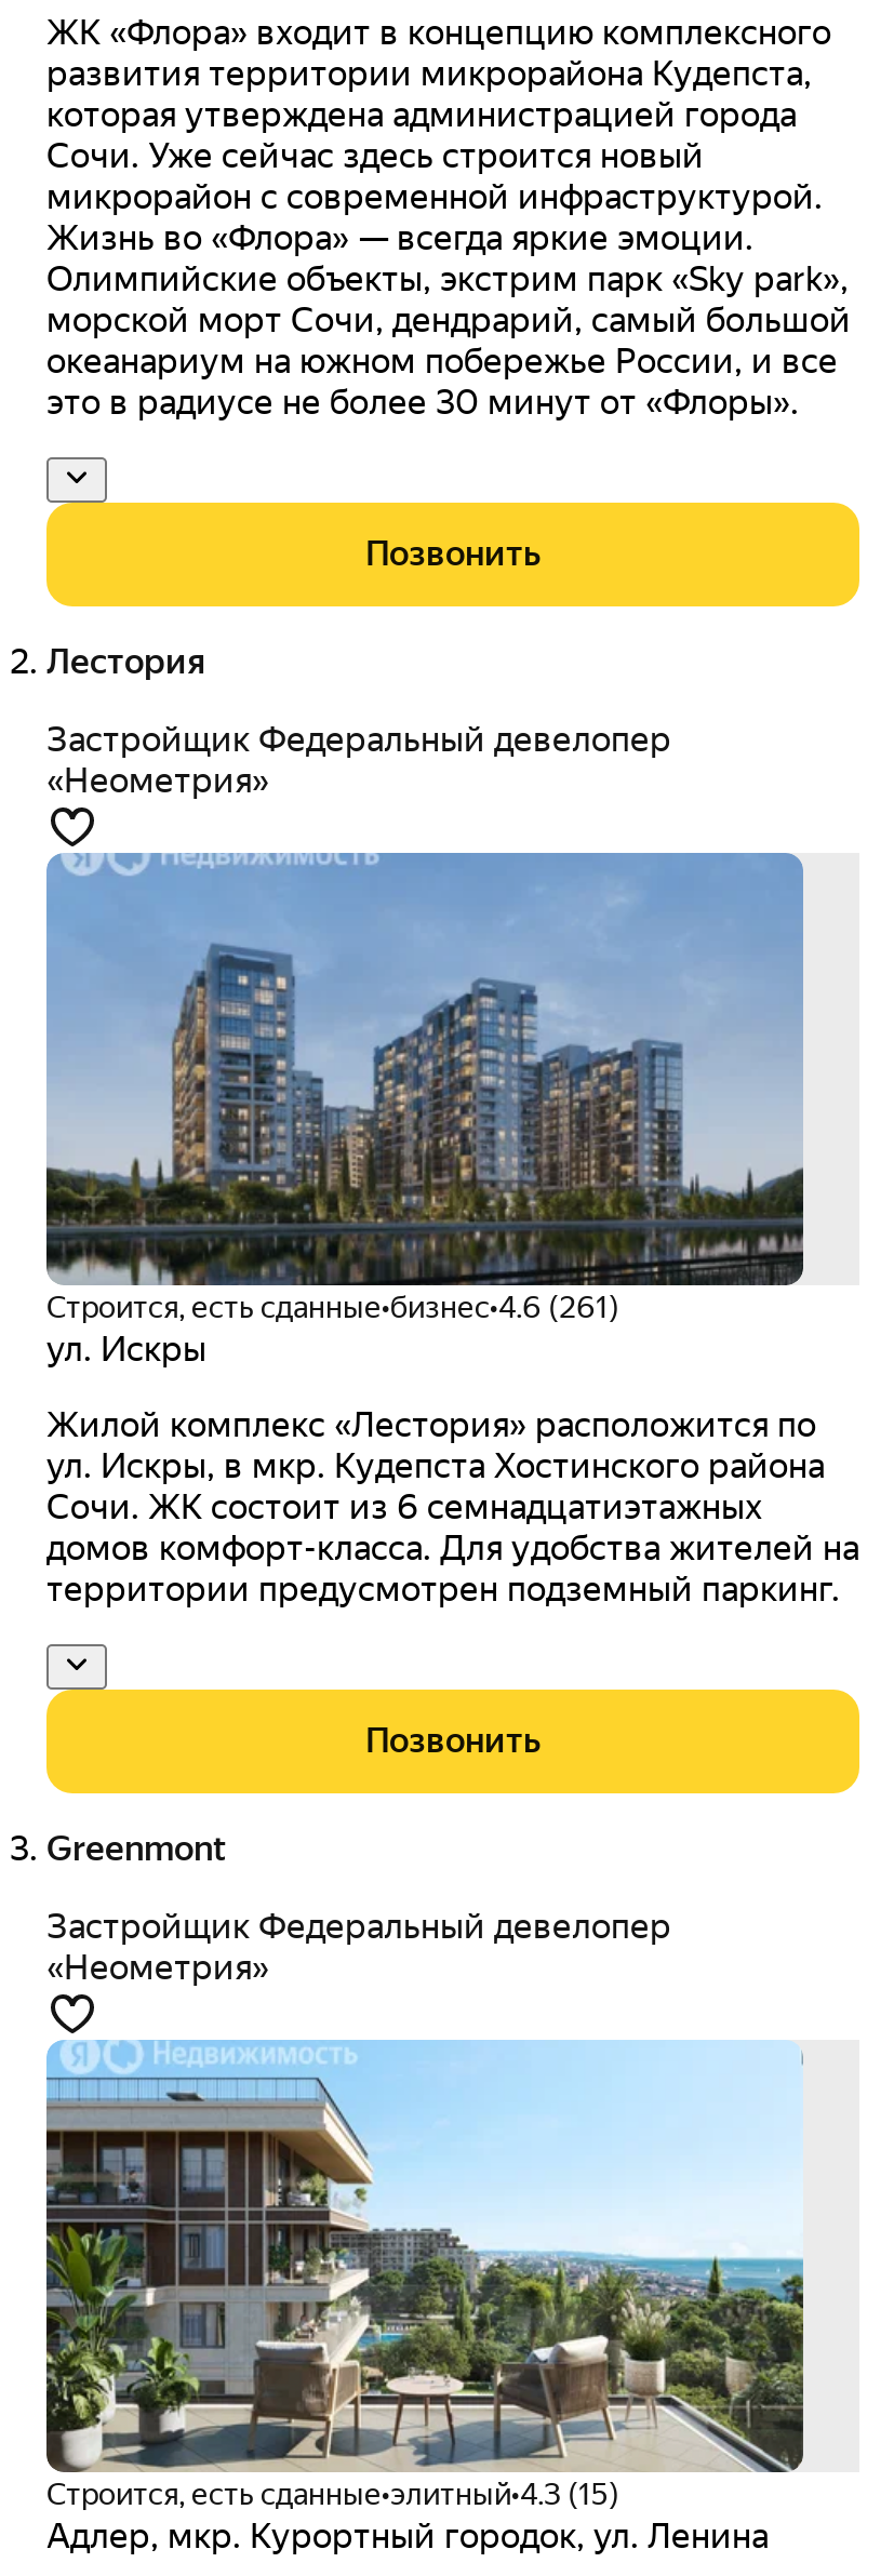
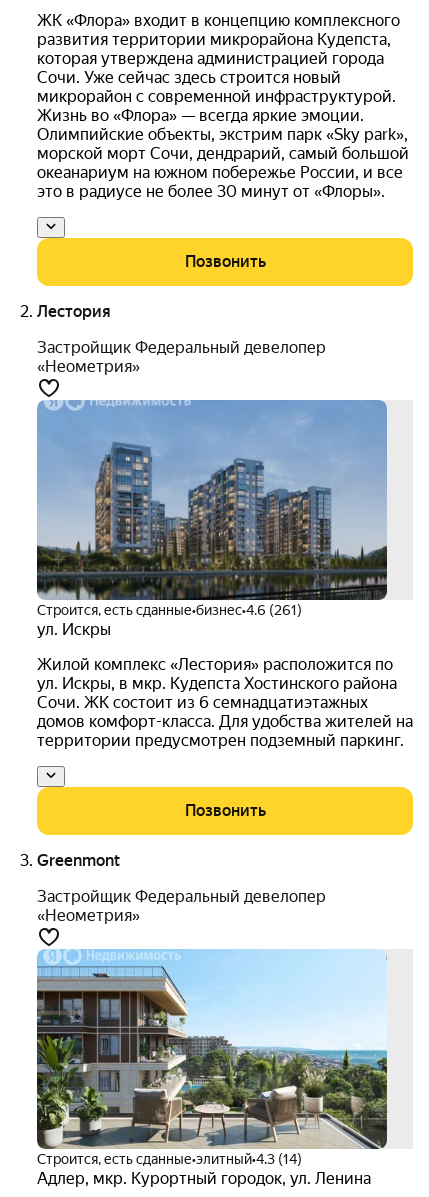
[46,2477,619,2511] Строится, есть сданные•элитный•4.3 (15) -> [37,1151,302,1167] Строится, есть сданные•элитный•4.3 (14)

